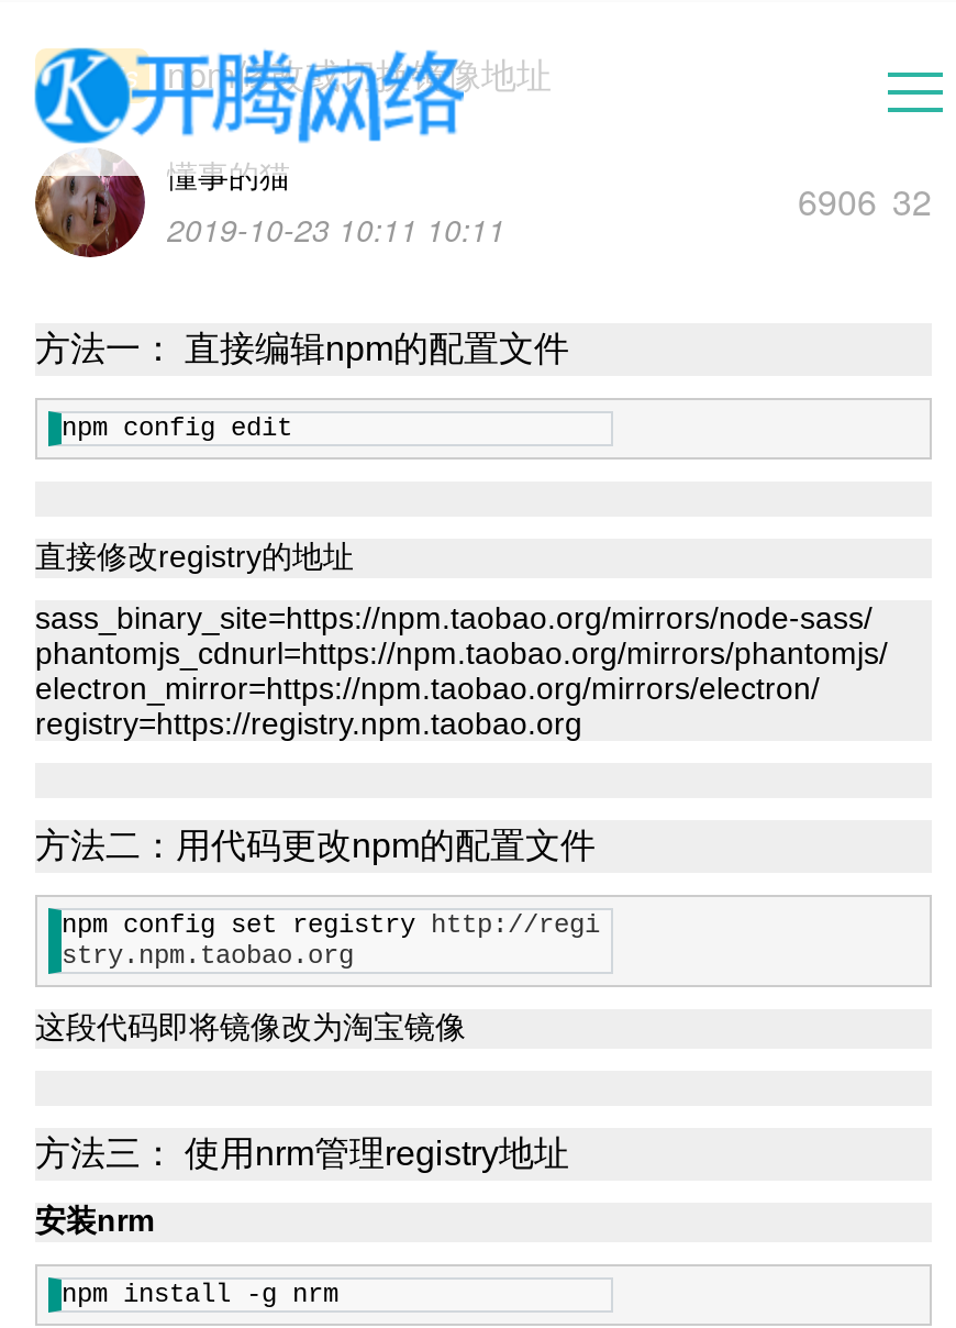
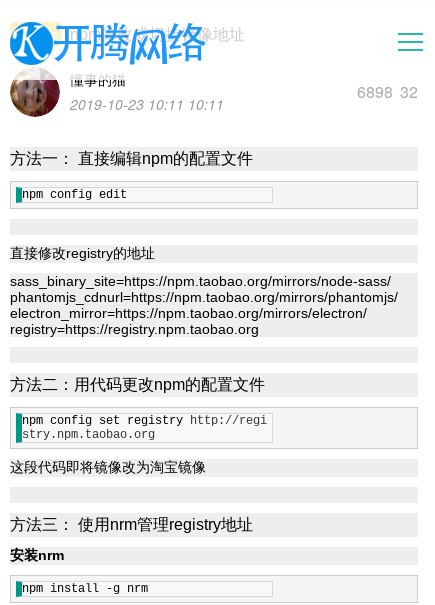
[798,176,932,226] 6906 32 -> [357,80,418,103] 6898 32

